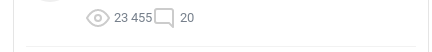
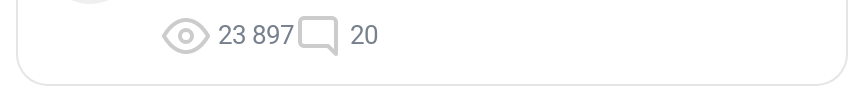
[114,10,194,25] 23 455 20 -> [218,20,378,50] 23 897 20

